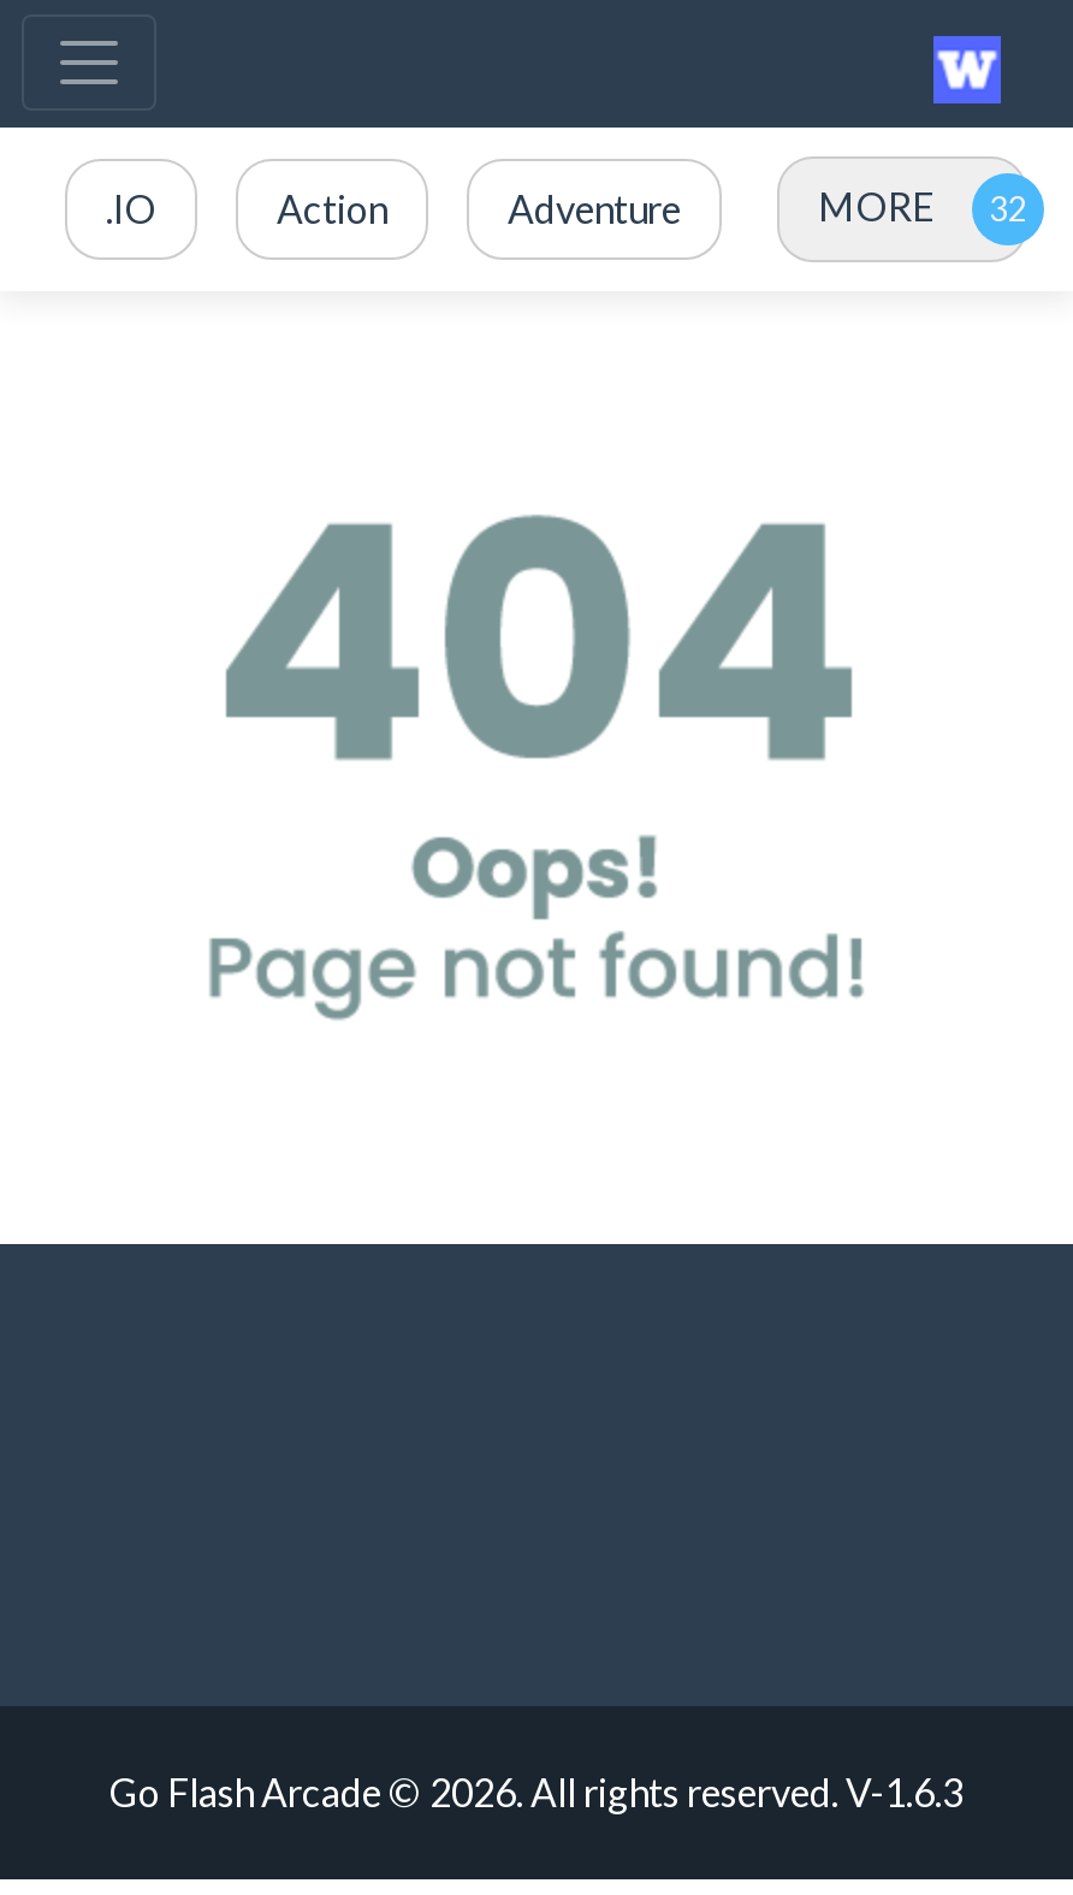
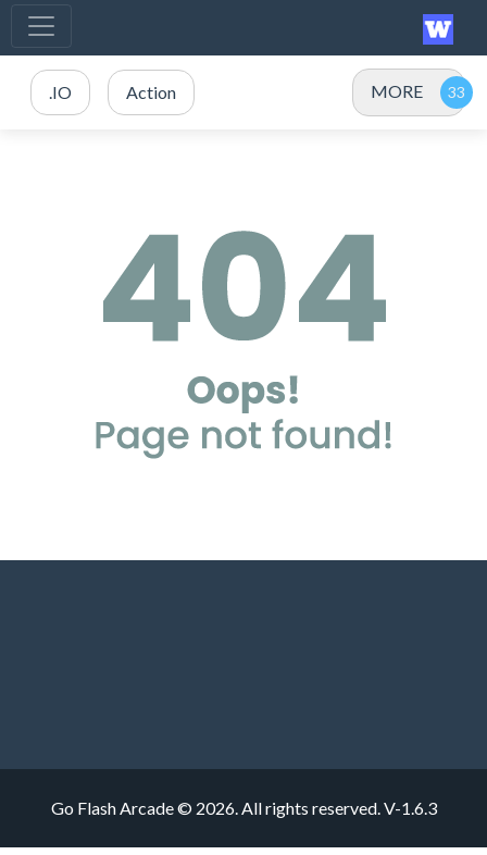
[508,185,681,231] Adventure -> none

